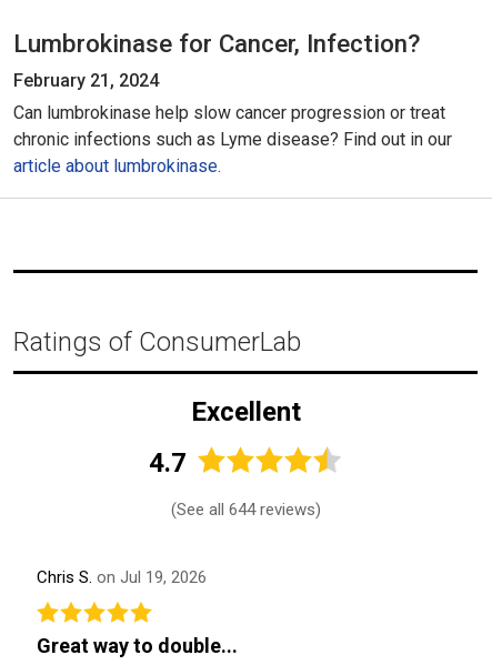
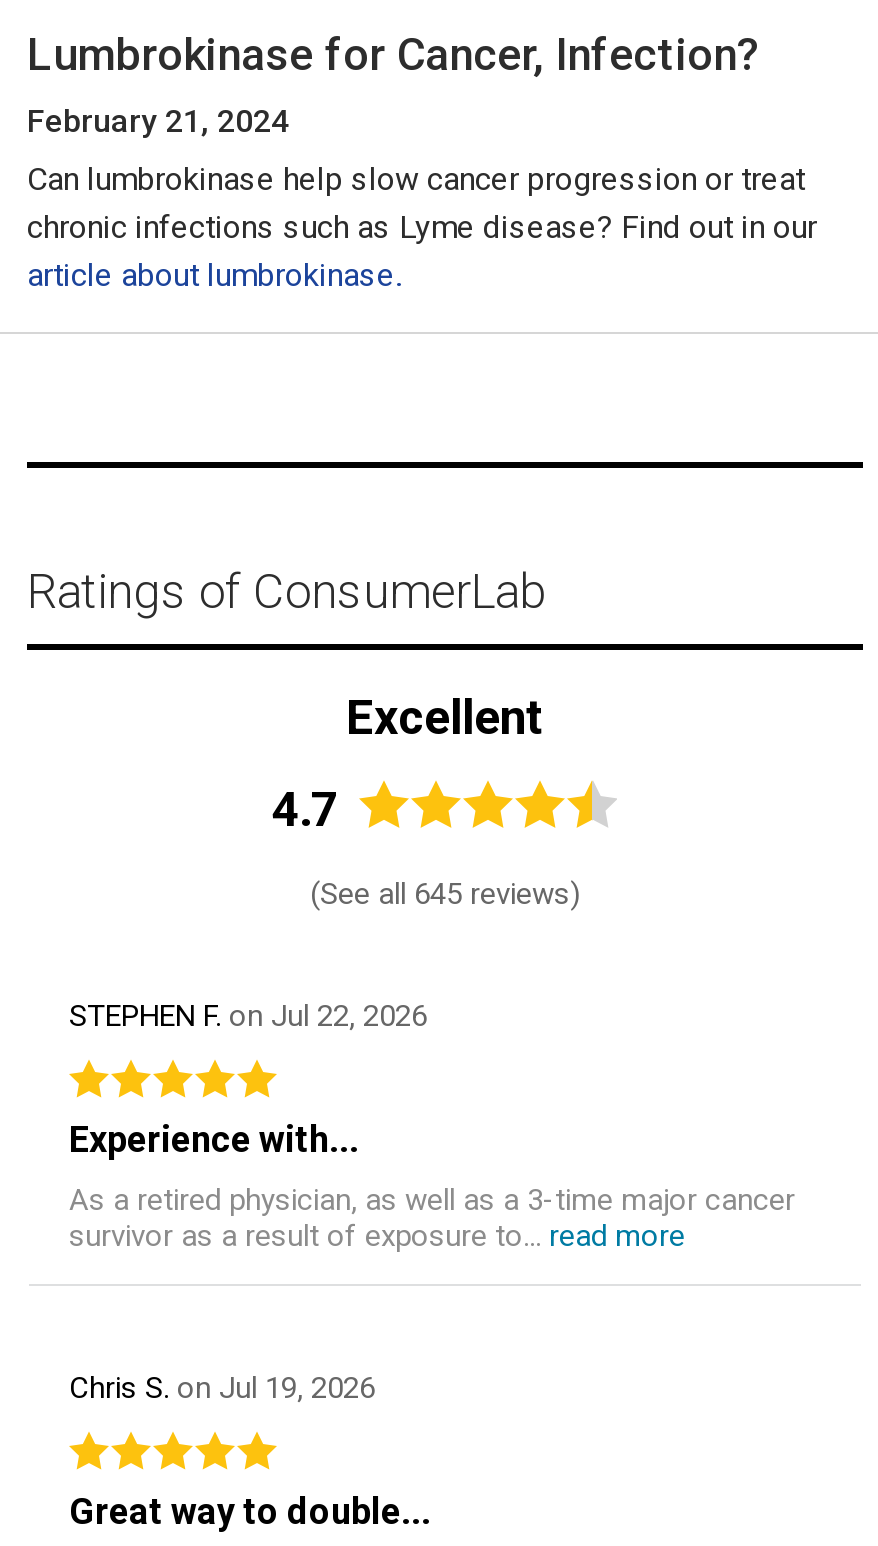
[170,499,320,519] (See all 644 reviews) -> [69,875,795,1255] (See all 645 reviews) | STEPHEN F. on Jul 22, 2026 | Experience with... | As a retired physician, as well as a 3-time major cancer | survivor as a result of exposure to... read more

